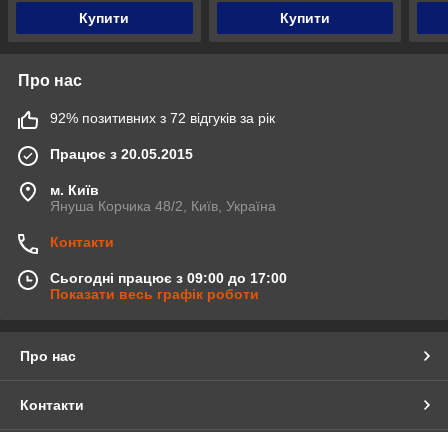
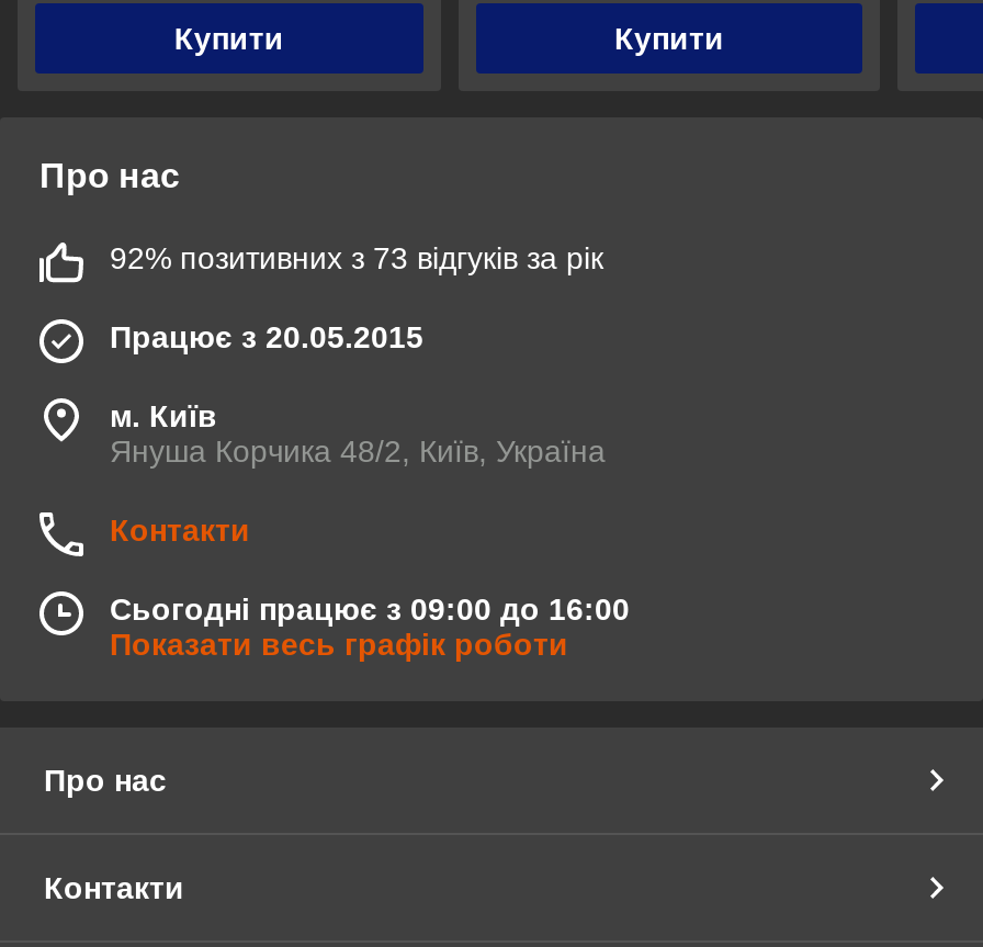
[50,110,275,126] 92% позитивних з 72 відгуків за рік -> [110,241,603,276] 92% позитивних з 73 відгуків за рік
[50,270,287,286] Сьогодні працює з 09:00 до 17:00 -> [110,592,630,627] Сьогодні працює з 09:00 до 16:00

